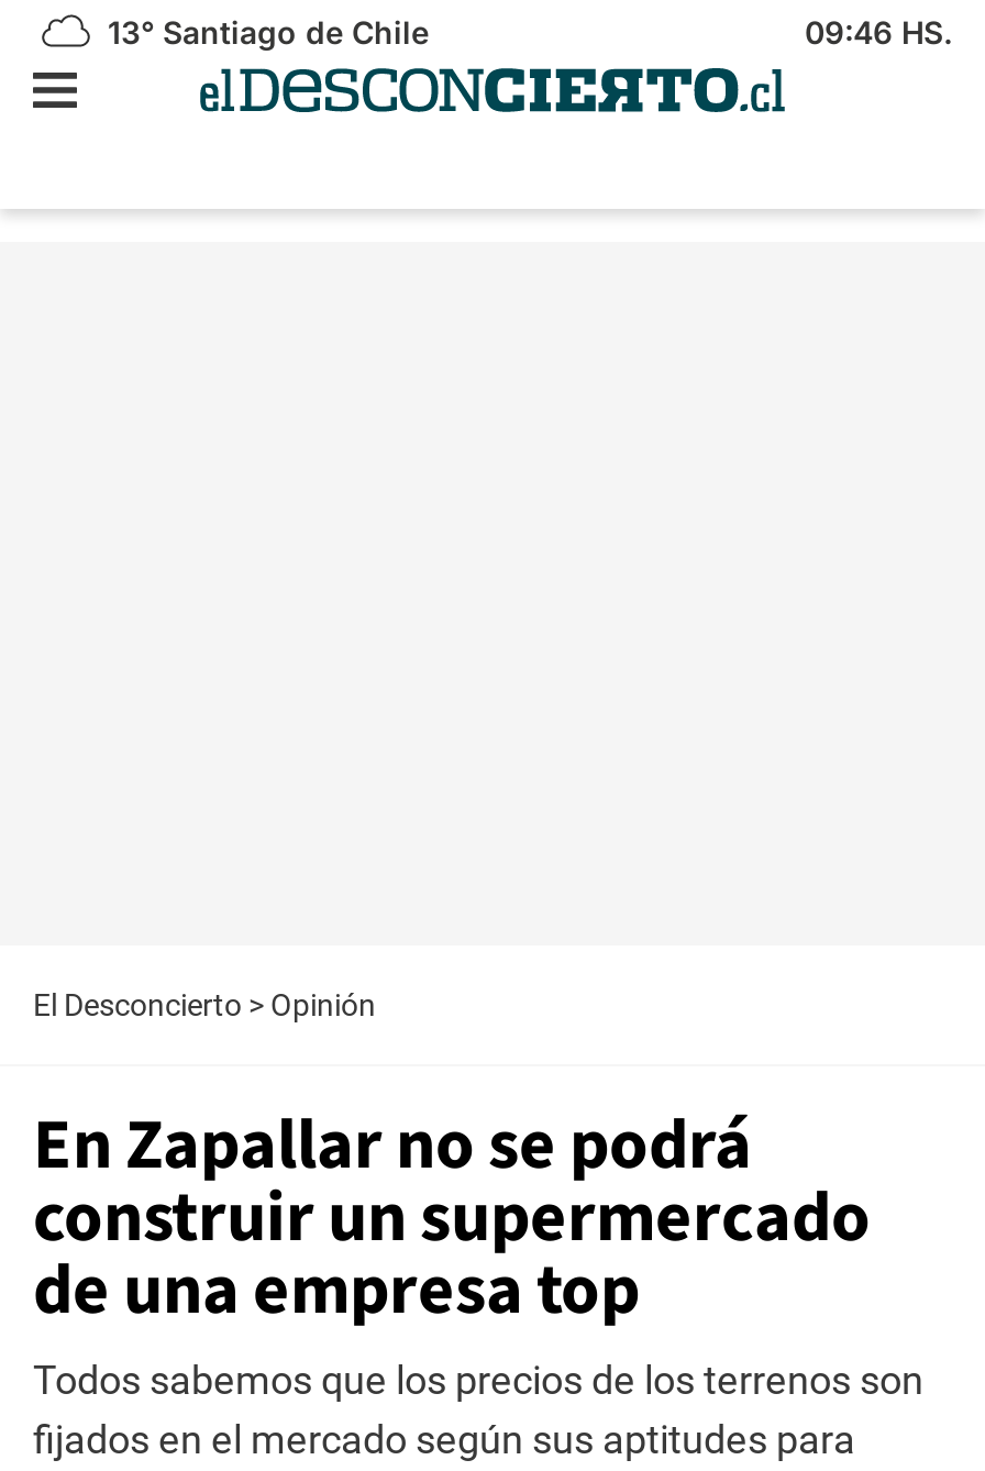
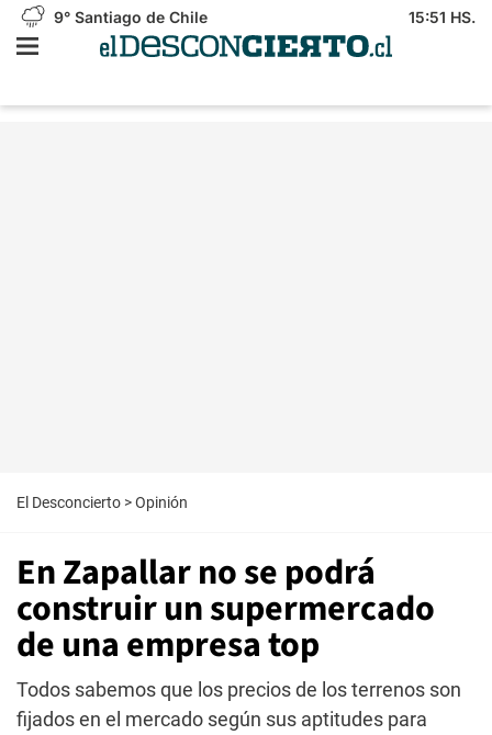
[99,13,429,51] 13° Santiago de Chile -> [49,8,208,26] 9° Santiago de Chile
[805,13,952,51] 09:46 HS. -> [409,8,476,26] 15:51 HS.

